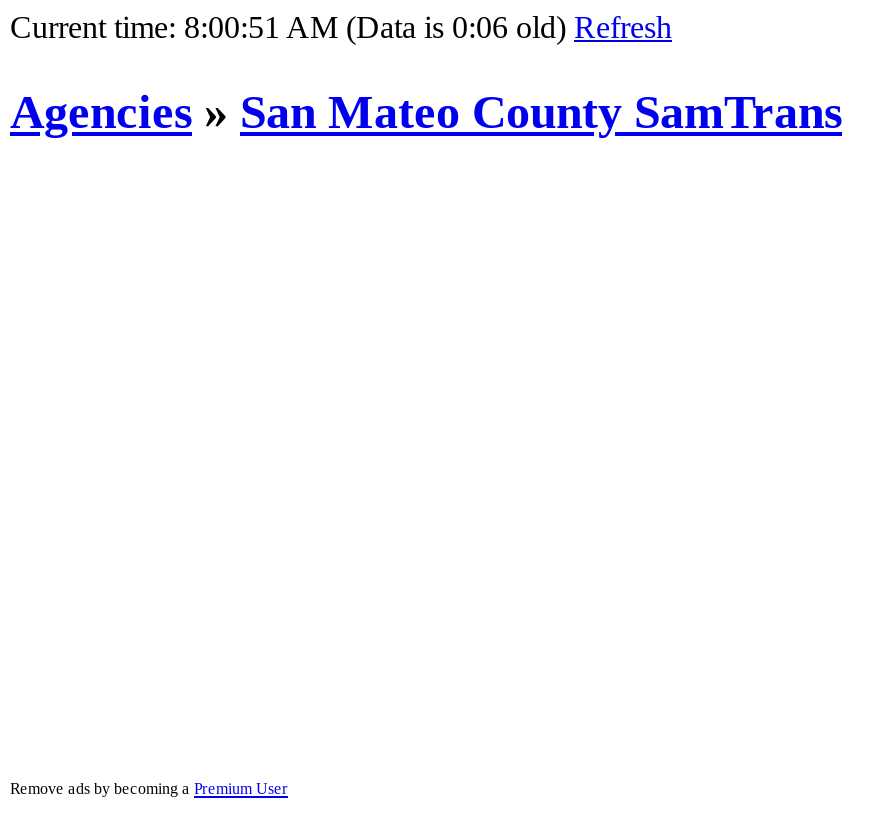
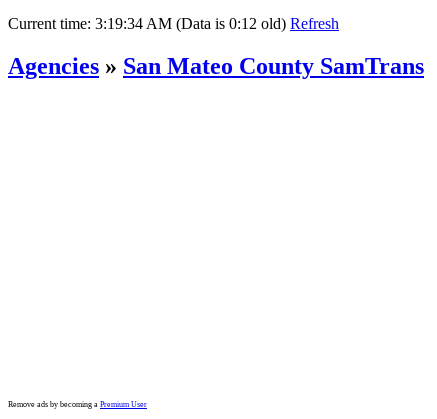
[10,10,672,44] Current time: 8:00:51 AM (Data is 0:06 old) Refresh -> [8,15,339,32] Current time: 3:19:34 AM (Data is 0:12 old) Refresh

